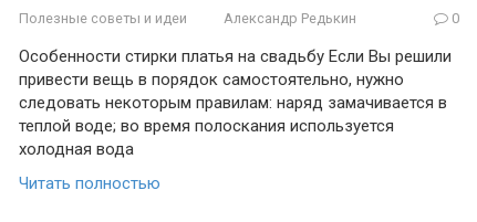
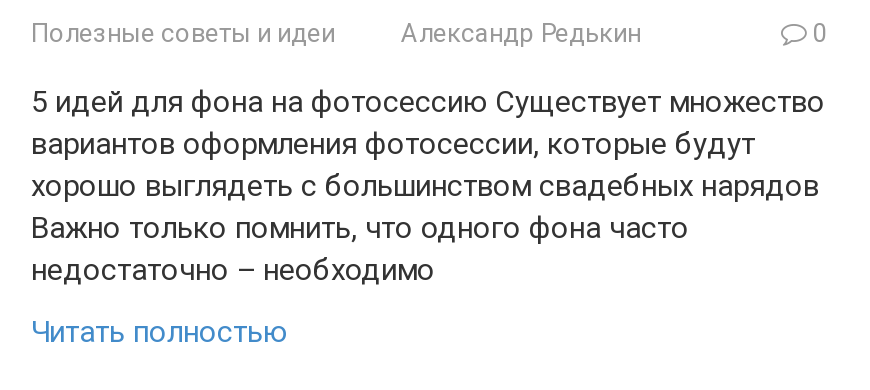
[19,46,452,159] Особенности стирки платья на свадьбу Если Вы решили | привести вещь в порядок самостоятельно, нужно | следовать некоторым правилам: наряд замачивается в | теплой воде; во время полоскания используется | холодная вода -> [31,84,825,288] 5 идей для фона на фотосессию Существует множество | вариантов оформления фотосессии, которые будут | хорошо выглядеть с большинством свадебных нарядов | Важно только помнить, что одного фона часто | недостаточно – необходимо

